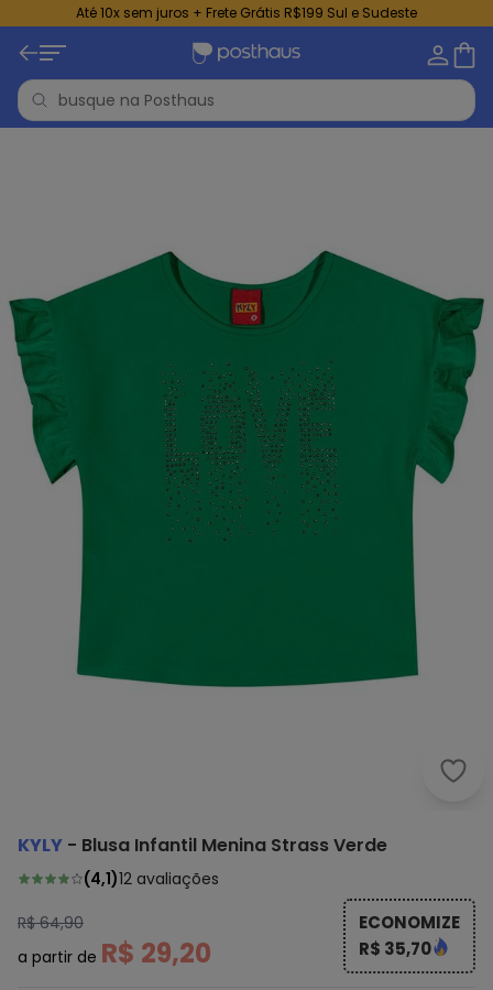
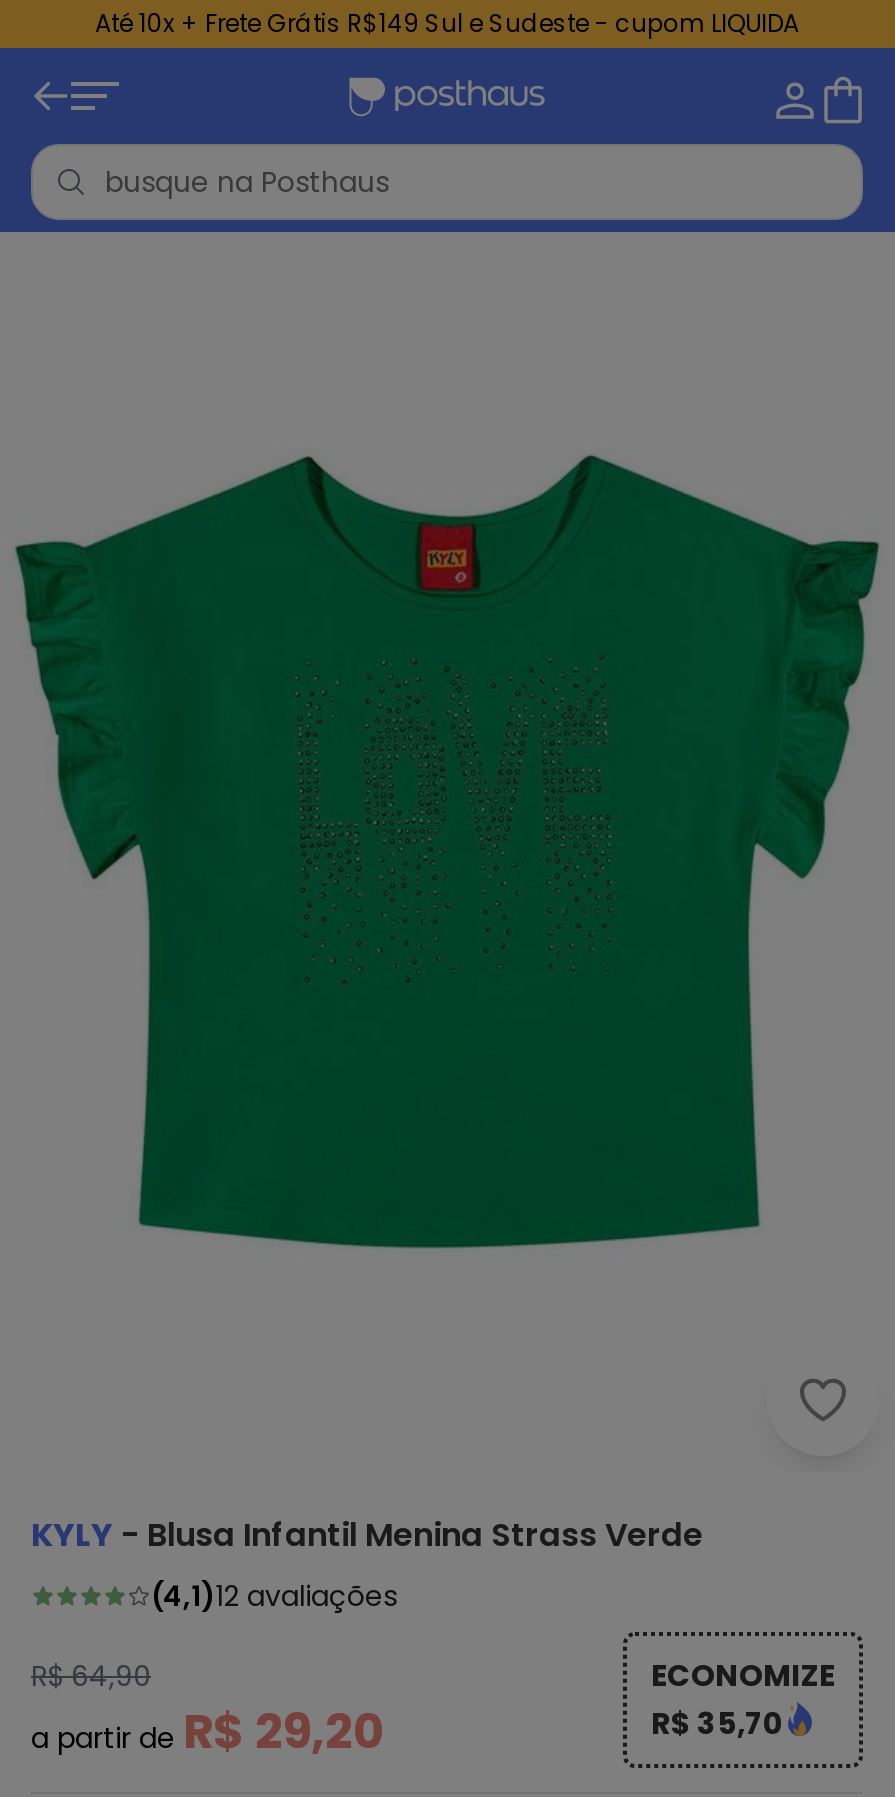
[76,3,417,22] Até 10x sem juros + Frete Grátis R$199 Sul e Sudeste -> [95,6,799,40] Até 10x + Frete Grátis R$149 Sul e Sudeste - cupom LIQUIDA

